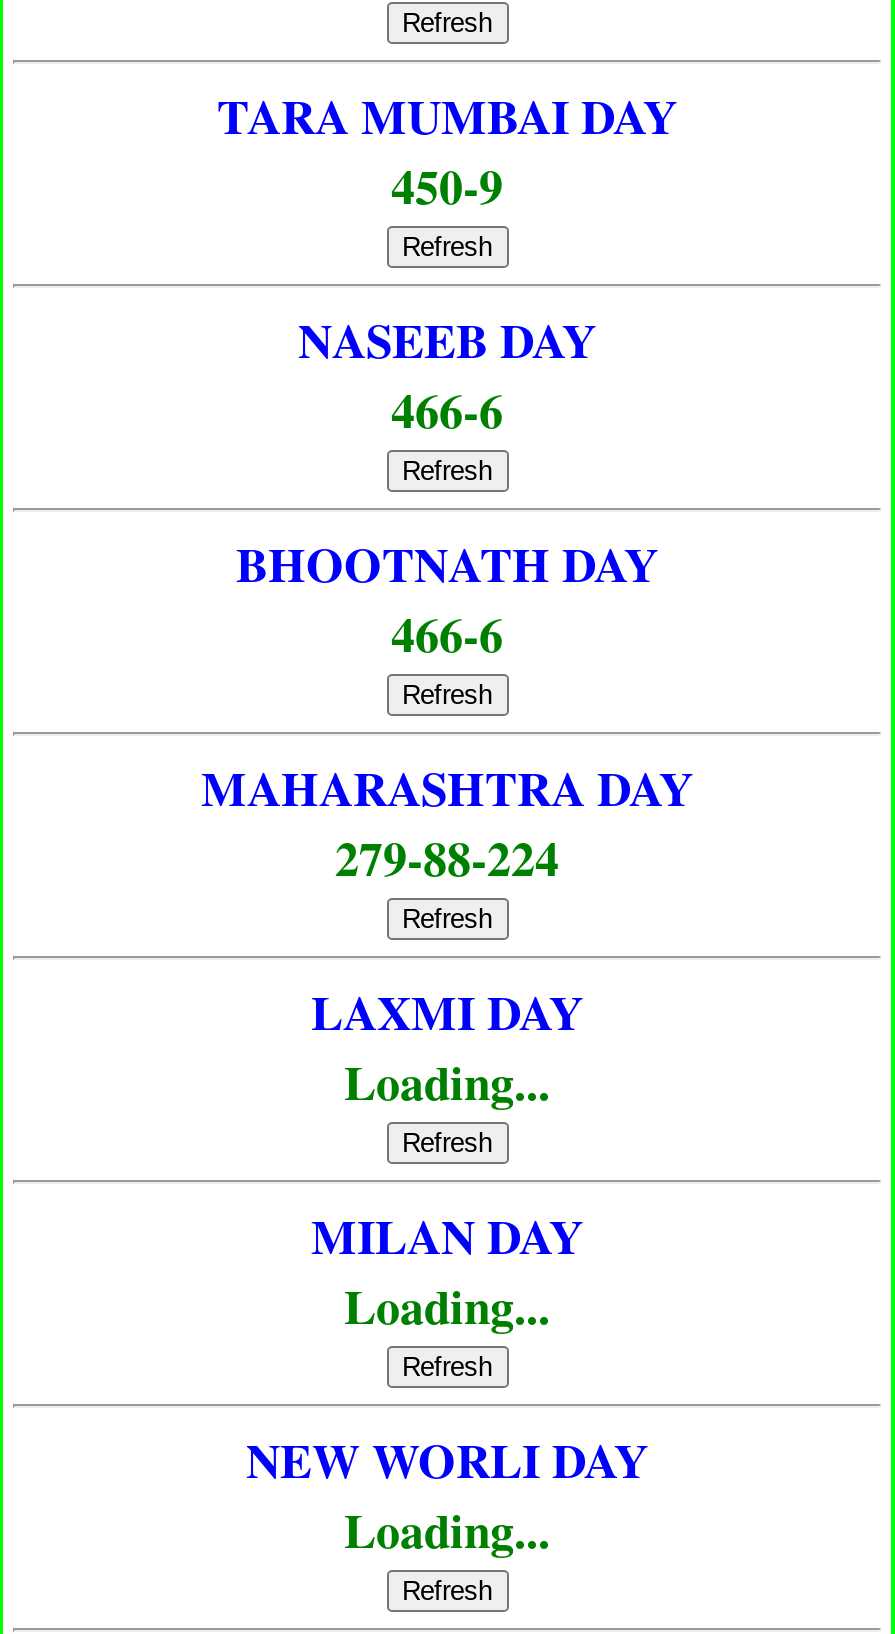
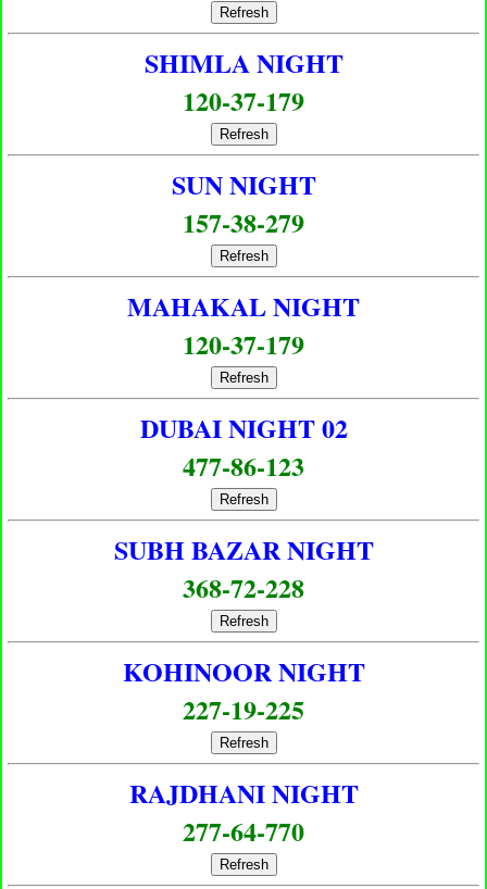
[217,80,677,220] TARA MUMBAI DAY | 450-9 -> [144,43,343,119] SHIMLA NIGHT | 120-37-179
[298,304,596,444] NASEEB DAY | 466-6 -> [171,165,316,241] SUN NIGHT | 157-38-279
[236,528,658,668] BHOOTNATH DAY | 466-6 -> [127,287,360,363] MAHAKAL NIGHT | 120-37-179
[201,752,693,892] MAHARASHTRA DAY | 279-88-224 -> [140,409,347,485] DUBAI NIGHT 02 | 477-86-123
[311,976,583,1116] LAXMI DAY | Loading... -> [114,530,373,606] SUBH BAZAR NIGHT | 368-72-228
[311,1200,583,1340] MILAN DAY | Loading... -> [122,652,365,728] KOHINOOR NIGHT | 227-19-225
[246,1424,648,1564] NEW WORLI DAY | Loading... -> [129,774,358,850] RAJDHANI NIGHT | 277-64-770

